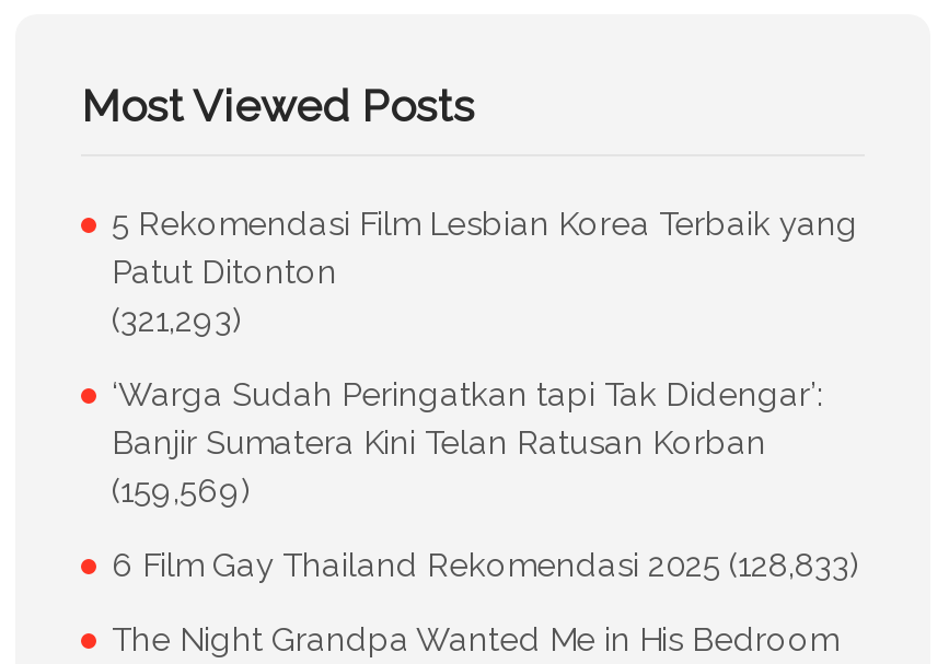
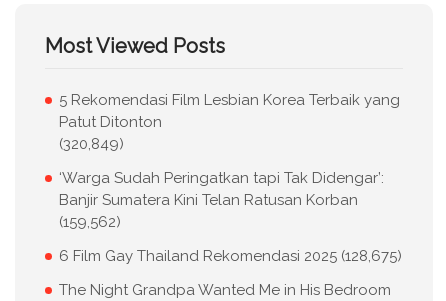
[112,300,243,340] (321,293) -> [59,135,124,153] (320,849)
[112,471,252,510] (159,569) -> [59,213,121,231] (159,562)
[112,545,860,585] 6 Film Gay Thailand Rekomendasi 2025 (128,833) -> [59,247,402,265] 6 Film Gay Thailand Rekomendasi 2025 (128,675)

